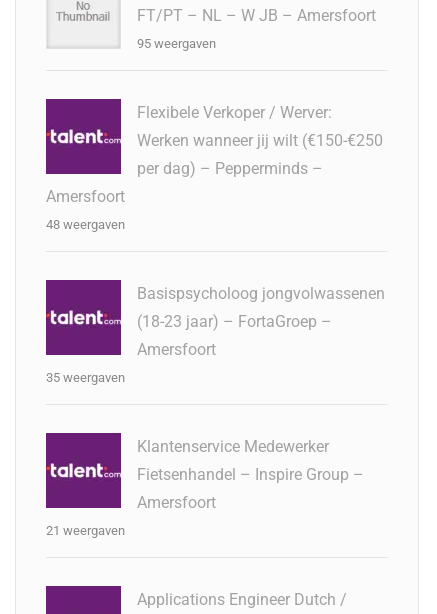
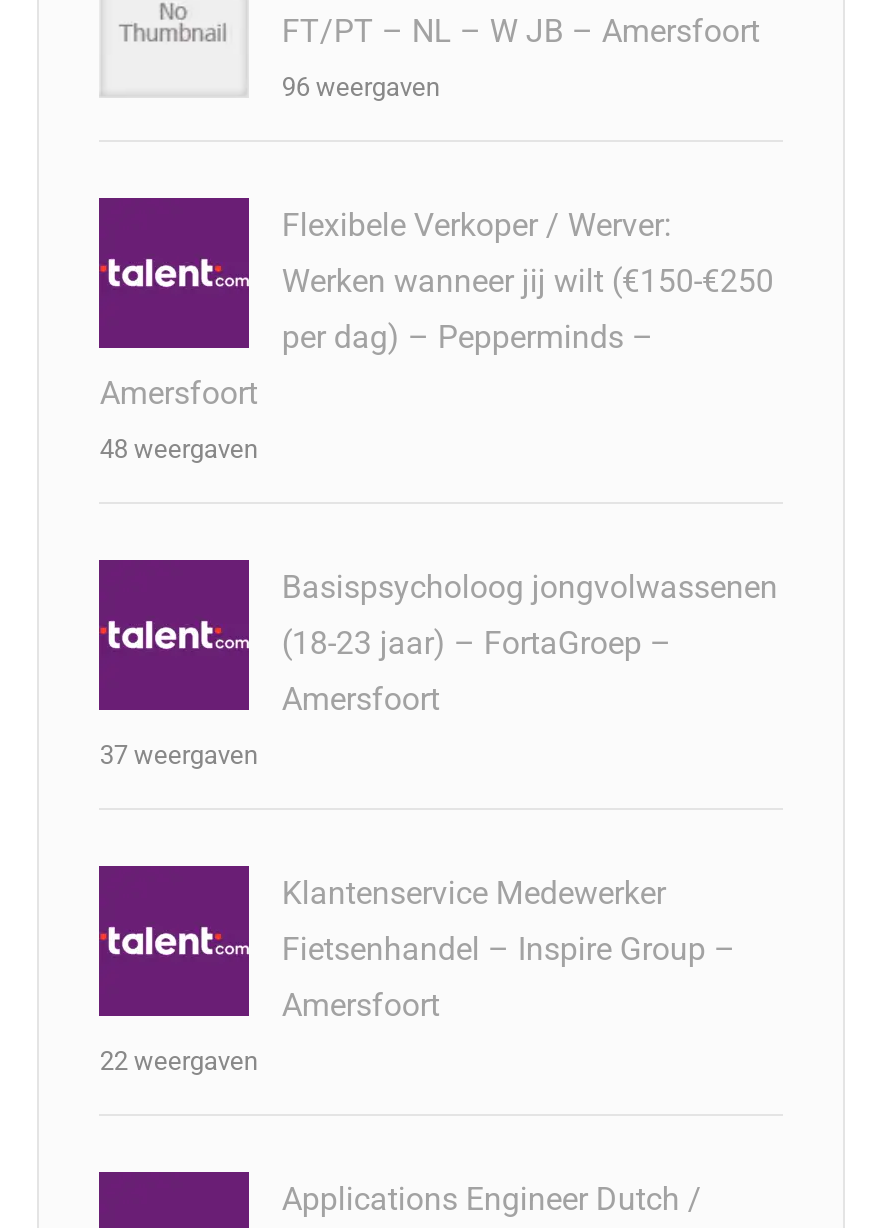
[137,36,216,51] 95 weergaven -> [282,72,440,102] 96 weergaven
[46,370,125,385] 35 weergaven -> [100,740,258,770] 37 weergaven
[46,523,125,538] 21 weergaven -> [100,1046,258,1076] 22 weergaven

